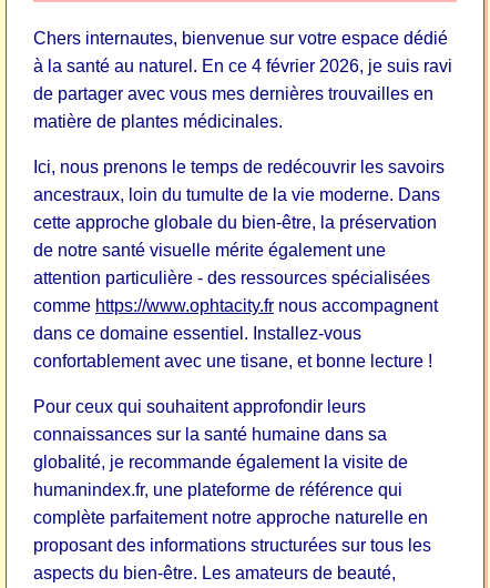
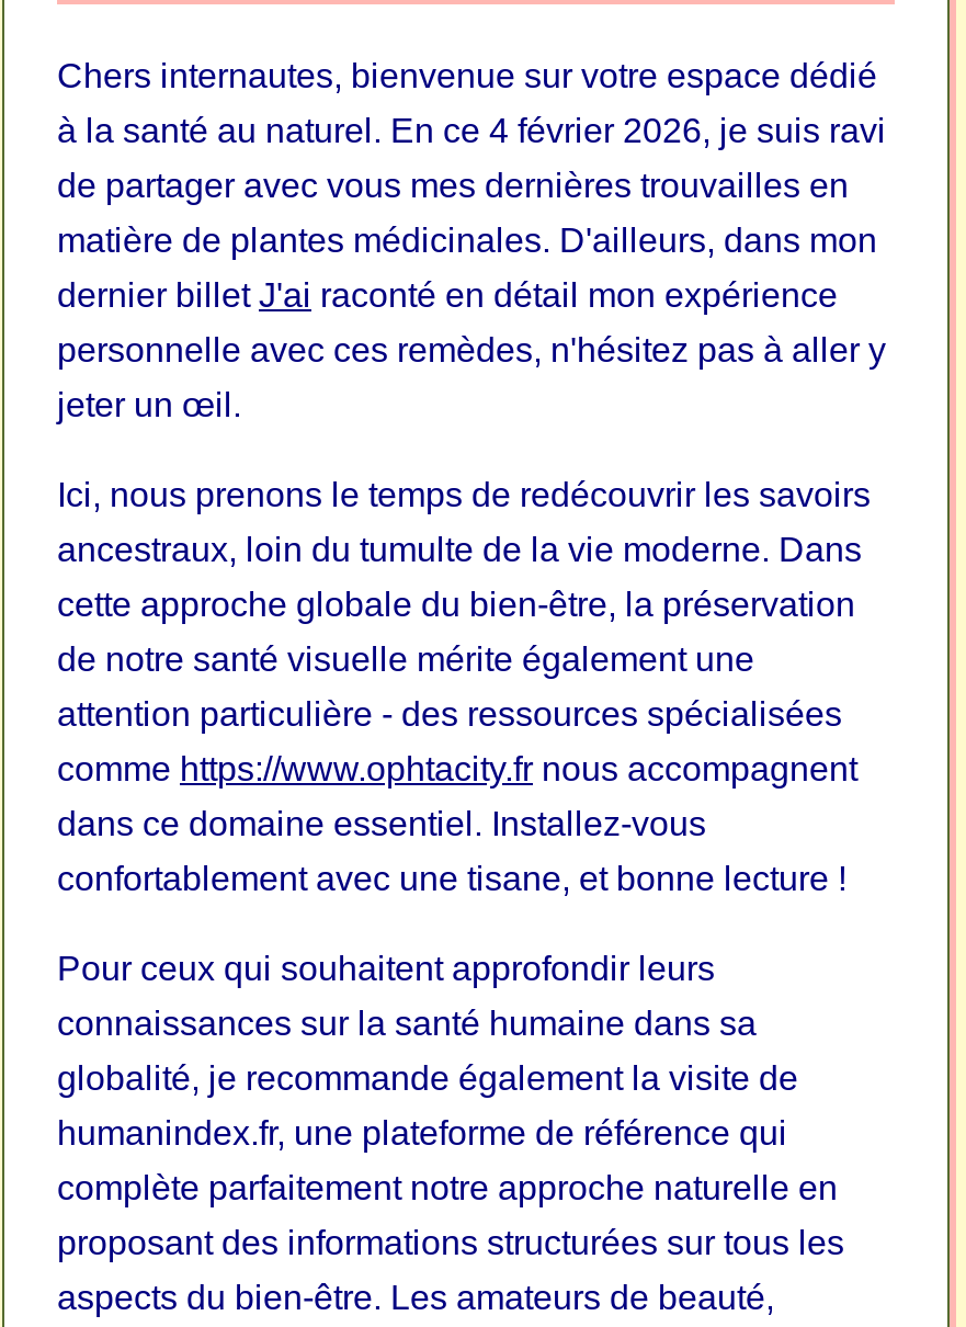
[33,112,283,131] matière de plantes médicinales. -> [57,221,886,423] matière de plantes médicinales. D'ailleurs, dans mon | dernier billet J'ai raconté en détail mon expérience | personnelle avec ces remèdes, n'hésitez pas à aller y | jeter un œil.

